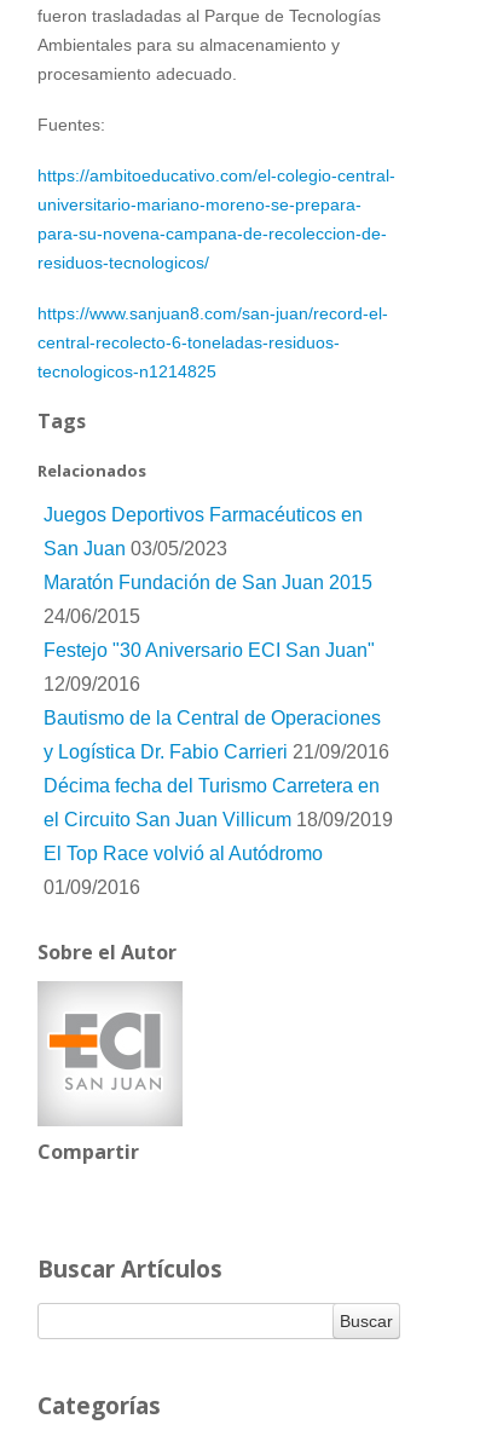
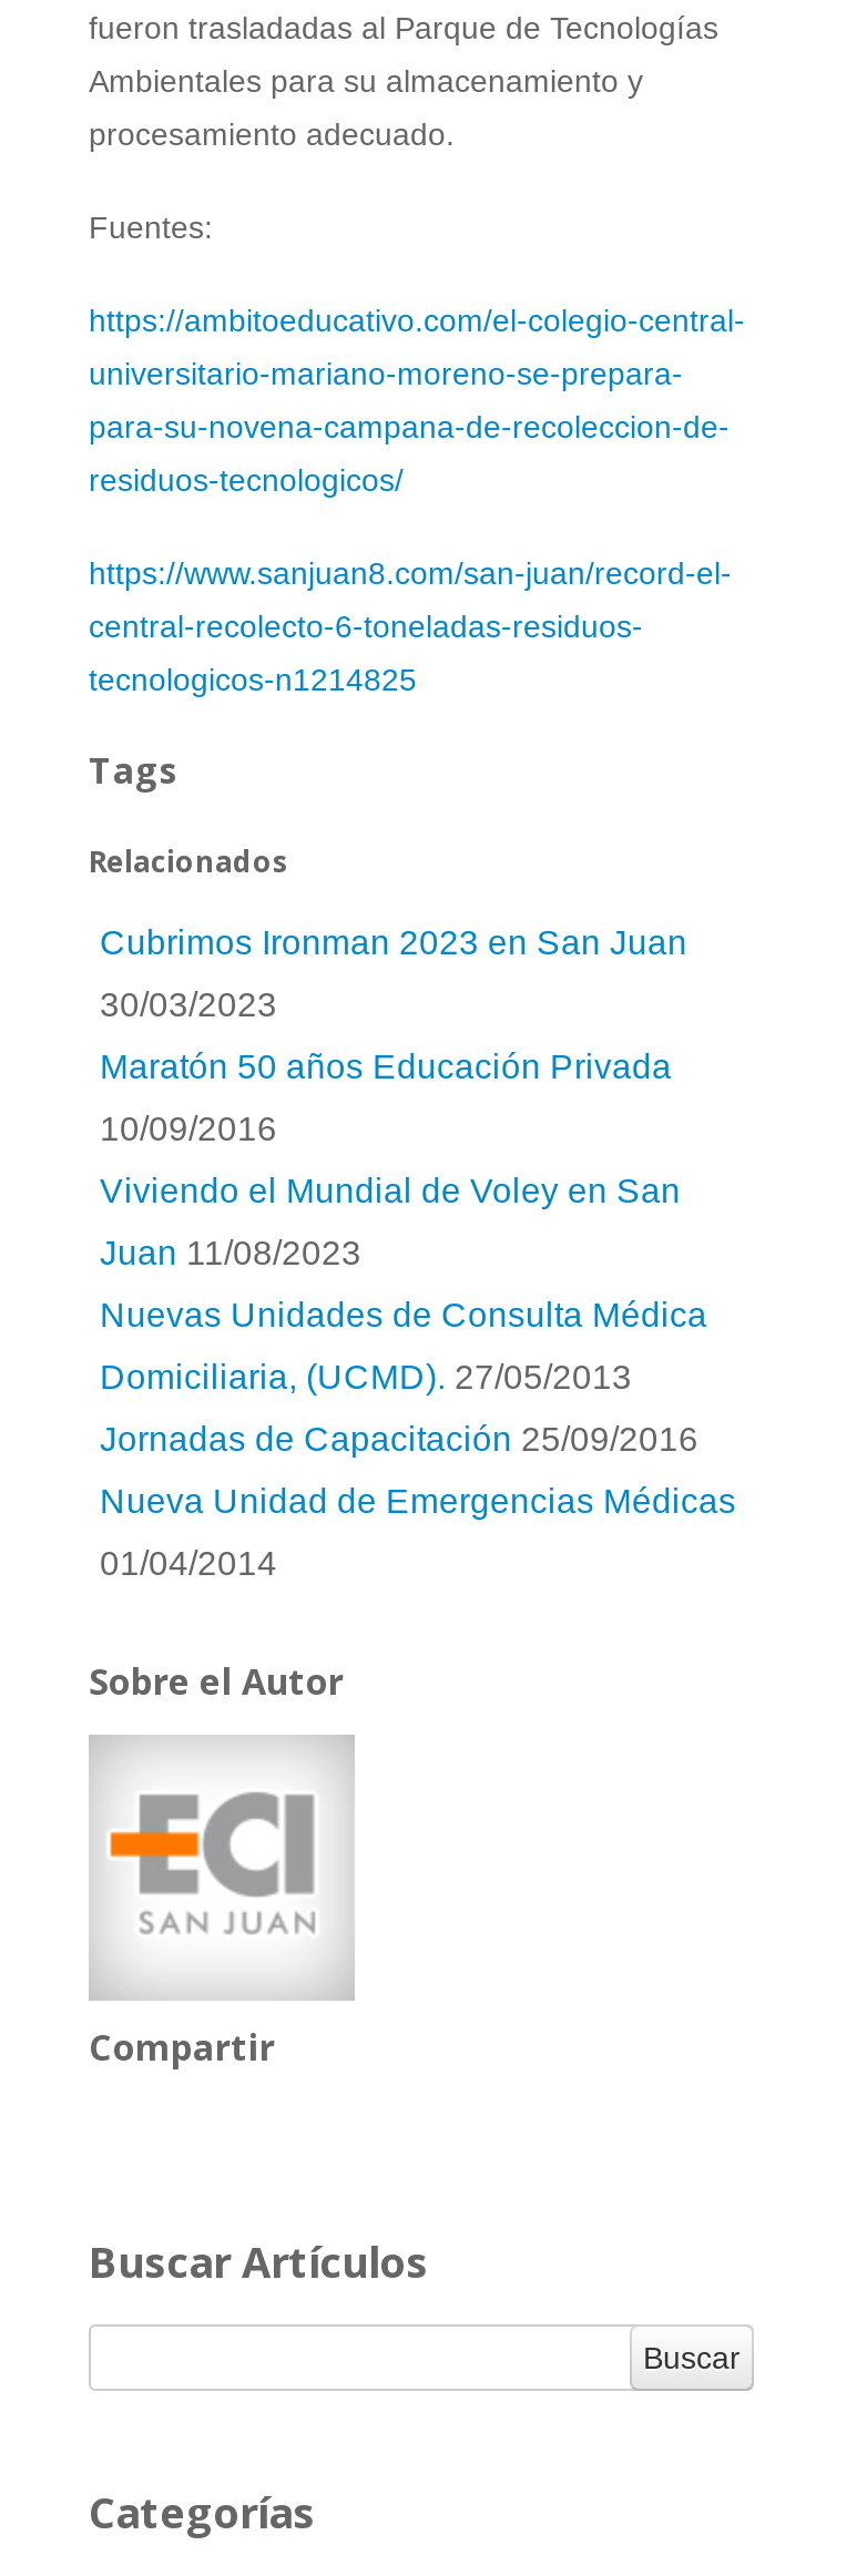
[44,504,393,898] Juegos Deportivos Farmacéuticos en | San Juan 03/05/2023 | Maratón Fundación de San Juan 2015 | 24/06/2015 | Festejo "30 Aniversario ECI San Juan" | 12/09/2016 | Bautismo de la Central de Operaciones | y Logística Dr. Fabio Carrieri 21/09/2016 | Décima fecha del Turismo Carretera en | el Circuito San Juan Villicum 18/09/2019 | El Top Race volvió al Autódromo | 01/09/2016 -> [100,923,736,1582] Cubrimos Ironman 2023 en San Juan | 30/03/2023 | Maratón 50 años Educación Privada | 10/09/2016 | Viviendo el Mundial de Voley en San | Juan 11/08/2023 | Nuevas Unidades de Consulta Médica | Domiciliaria, (UCMD). 27/05/2013 | Jornadas de Capacitación 25/09/2016 | Nueva Unidad de Emergencias Médicas | 01/04/2014

